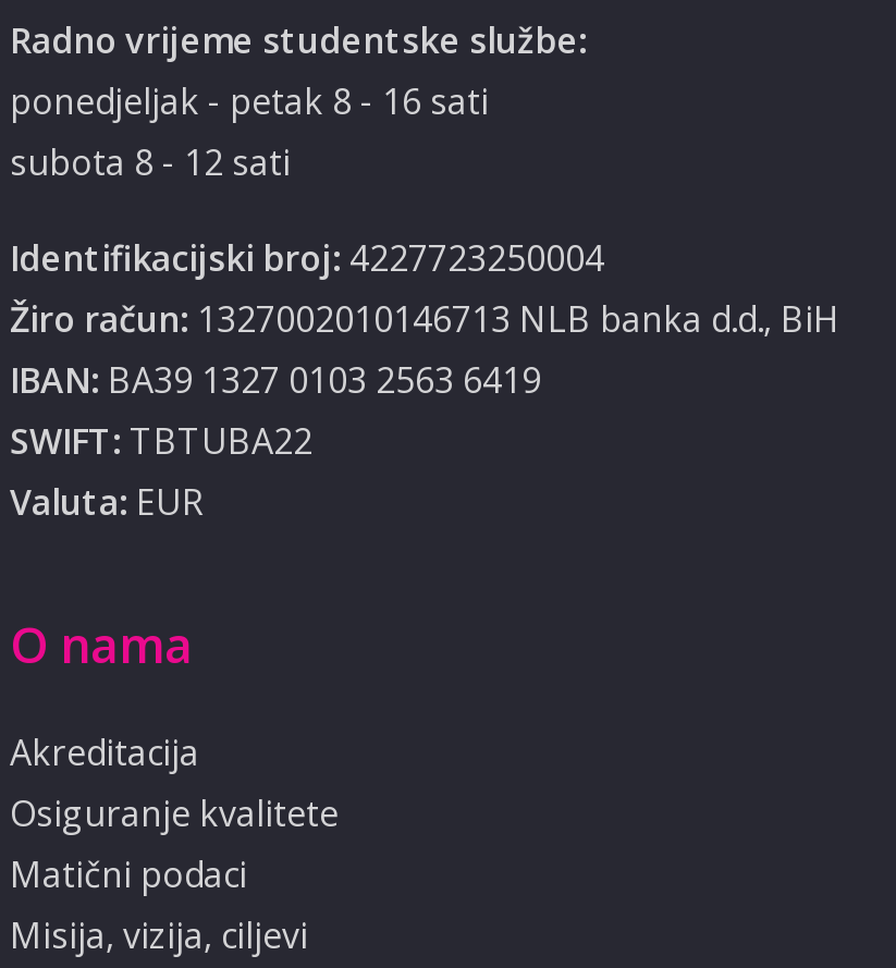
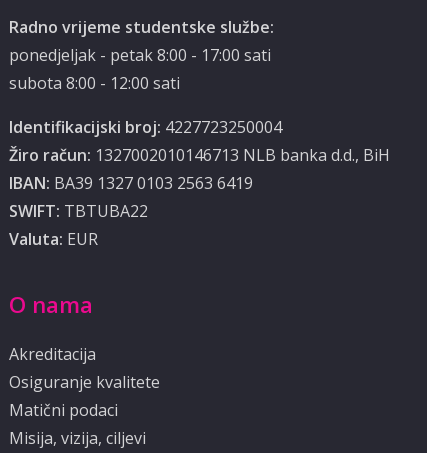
[10,78,489,126] ponedjeljak - petak 8 - 16 sati -> [9,44,271,66] ponedjeljak - petak 8:00 - 17:00 sati
[10,139,291,187] subota 8 - 12 sati -> [9,72,180,94] subota 8:00 - 12:00 sati

